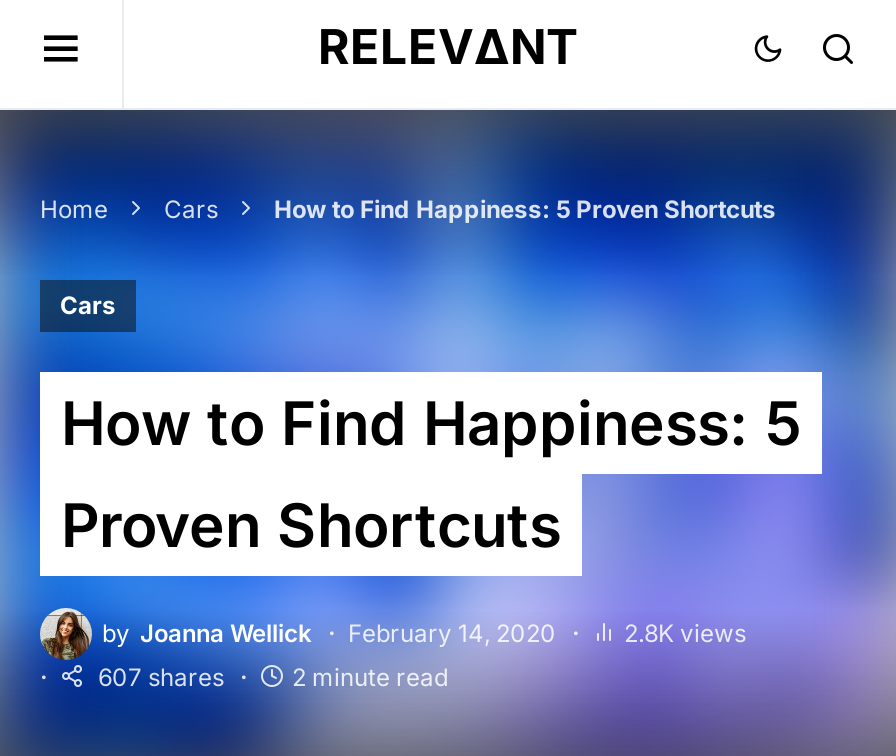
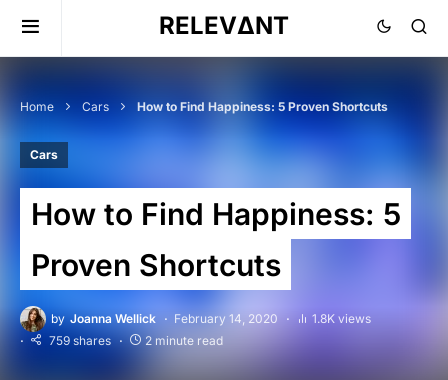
[624,618,746,648] 2.8K views -> [312,311,371,326] 1.8K views
[98,662,224,692] 607 shares -> [49,333,111,348] 759 shares

